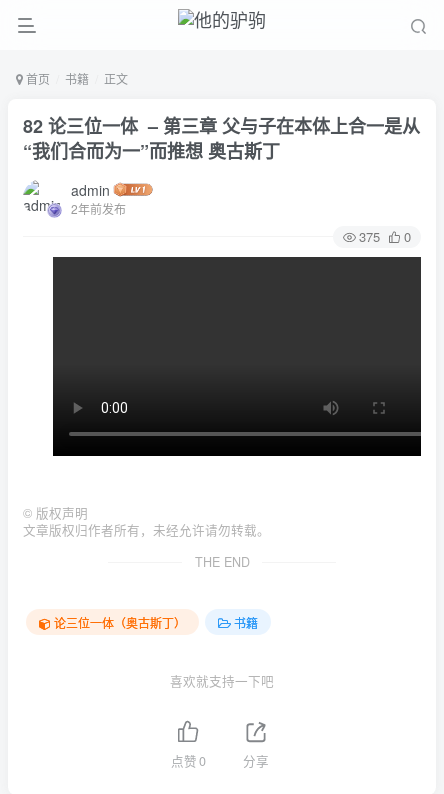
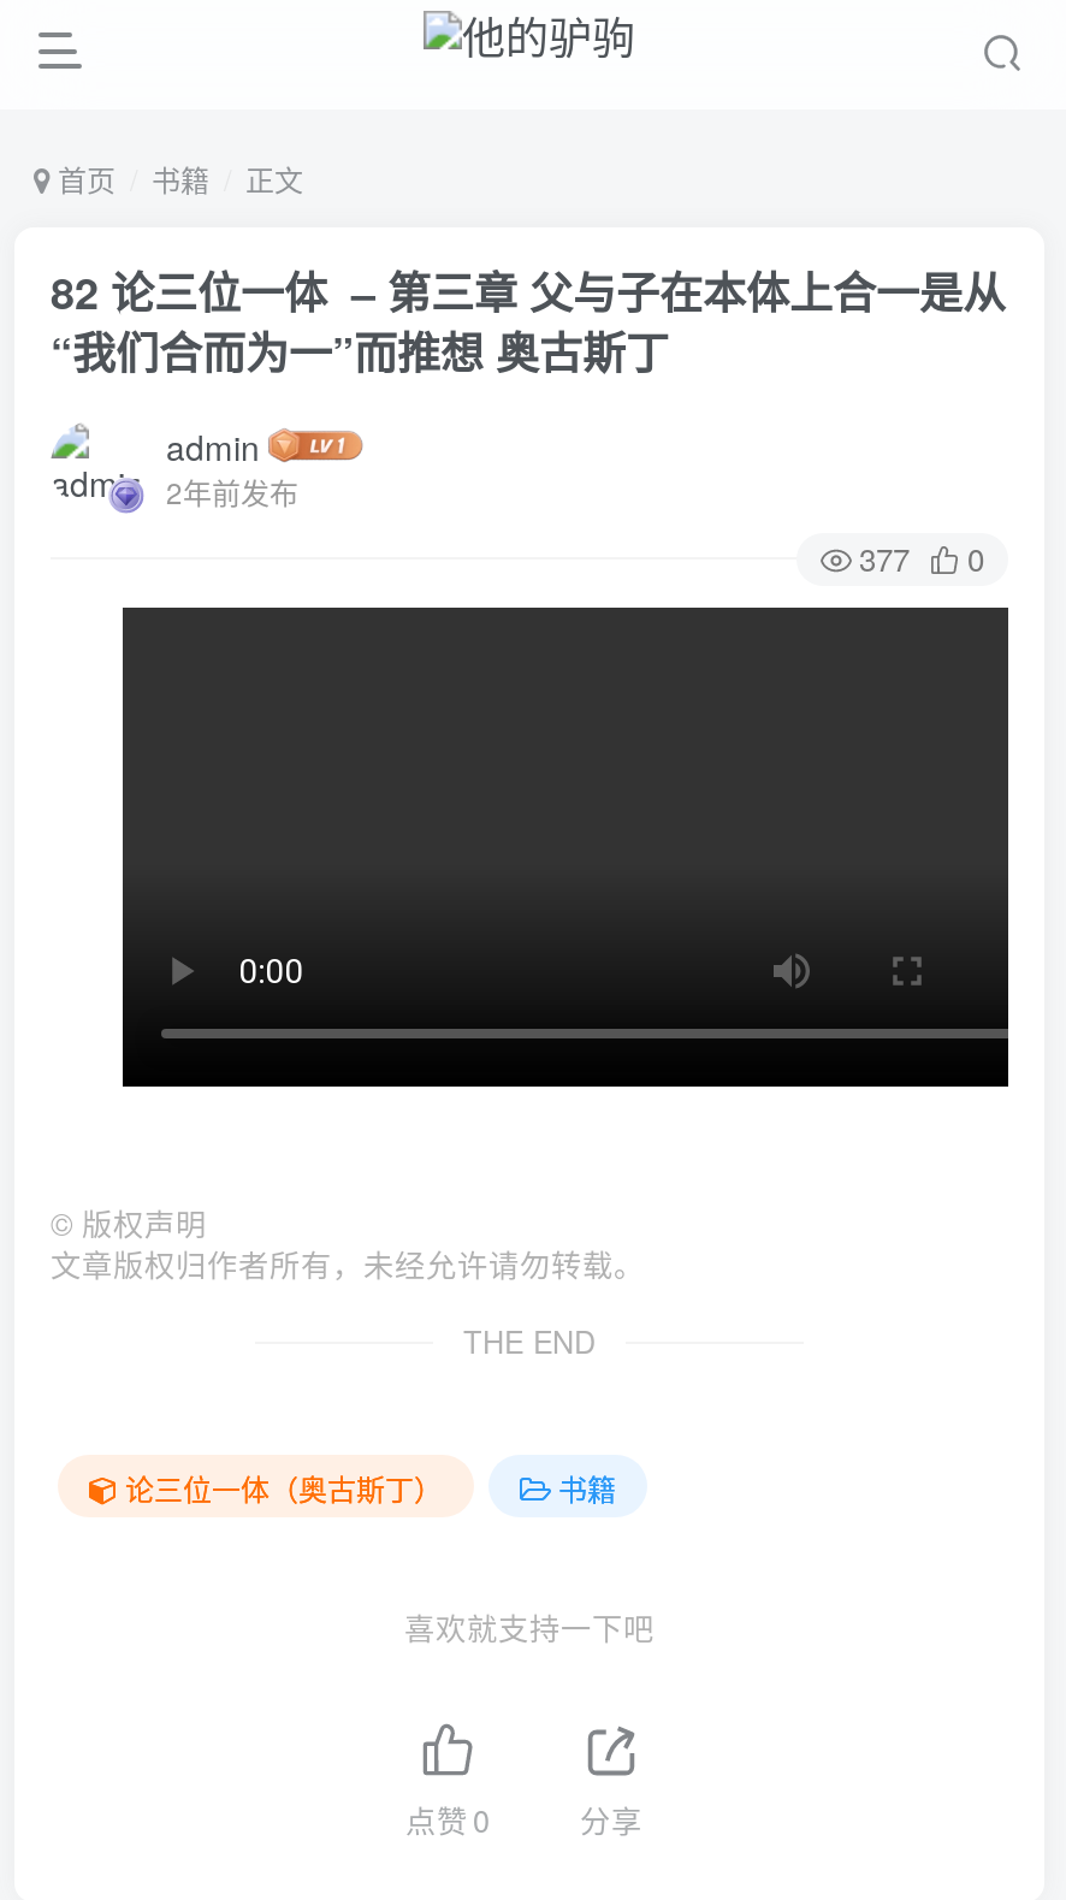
[359,227,411,246] 375 0 -> [859,535,984,581] 377 0

